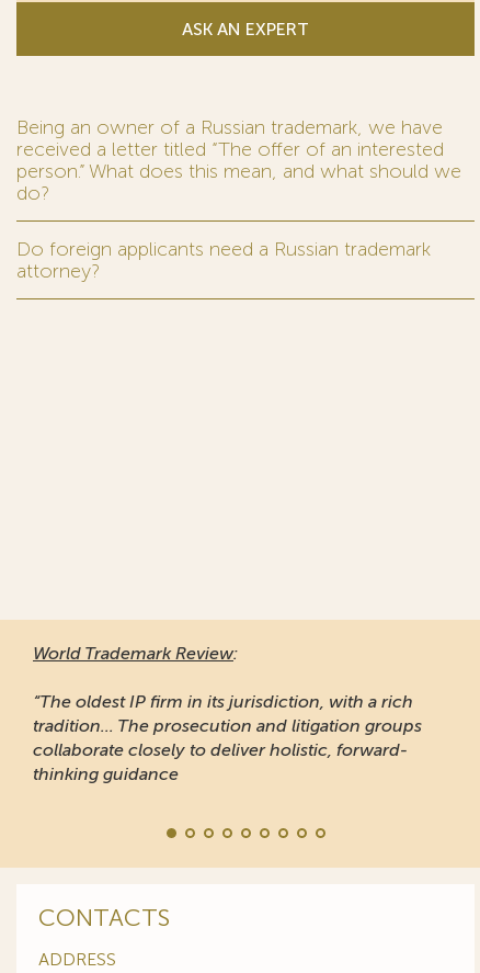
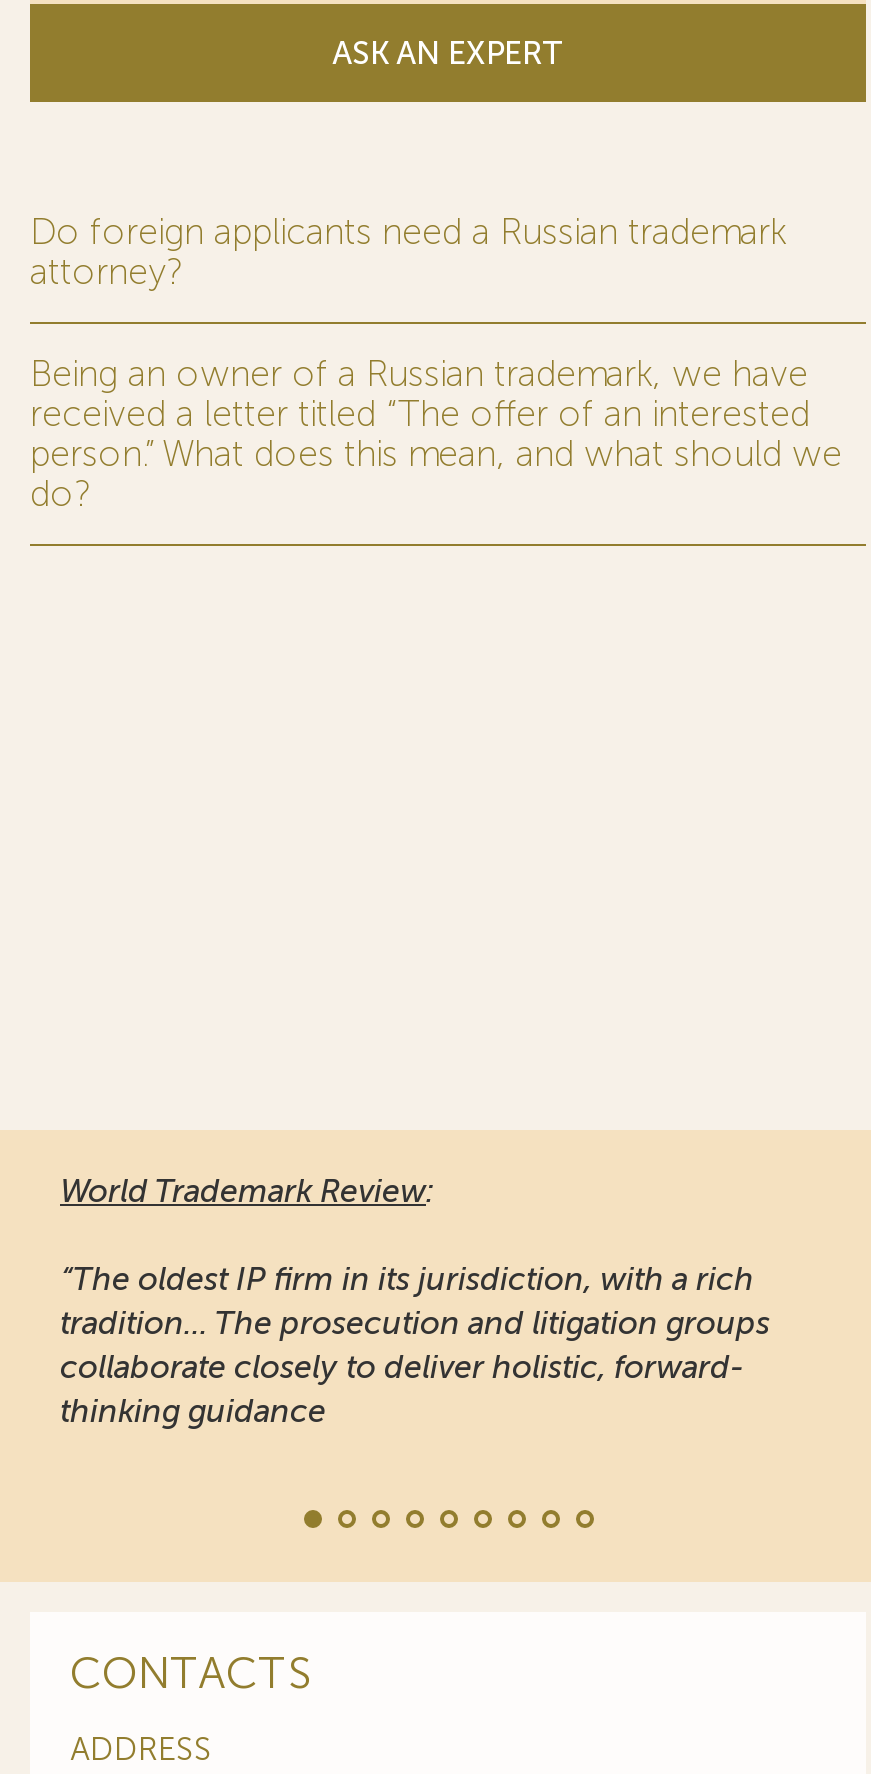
moved [16,115,461,205] -> [30,352,842,516]: Being an owner of a Russian trademark, we have | received a letter titled “The offer of an interested | person.” What does this mean, and what should we | do?
moved [16,237,431,283] -> [30,210,786,294]: Do foreign applicants need a Russian trademark | attorney?

